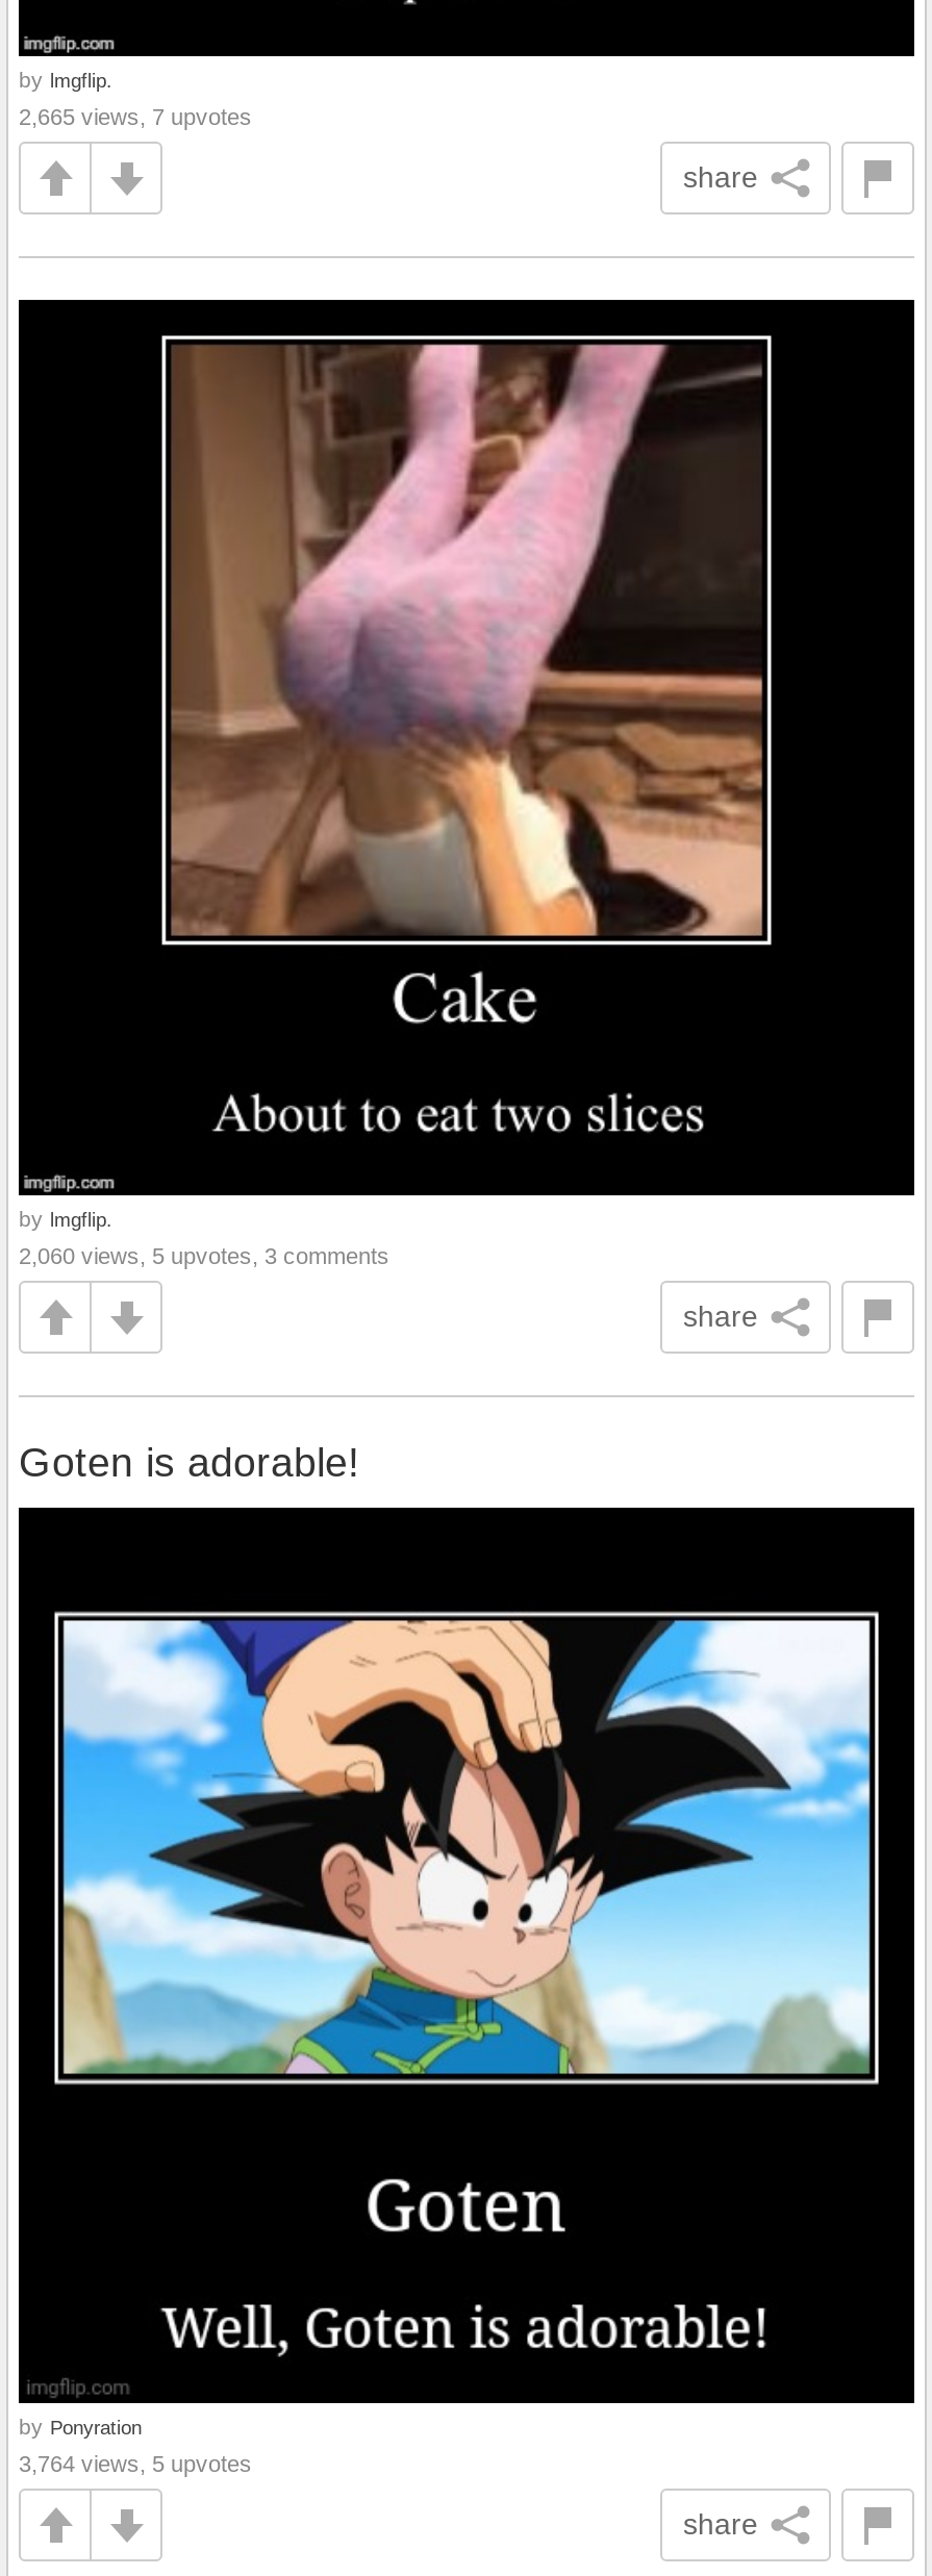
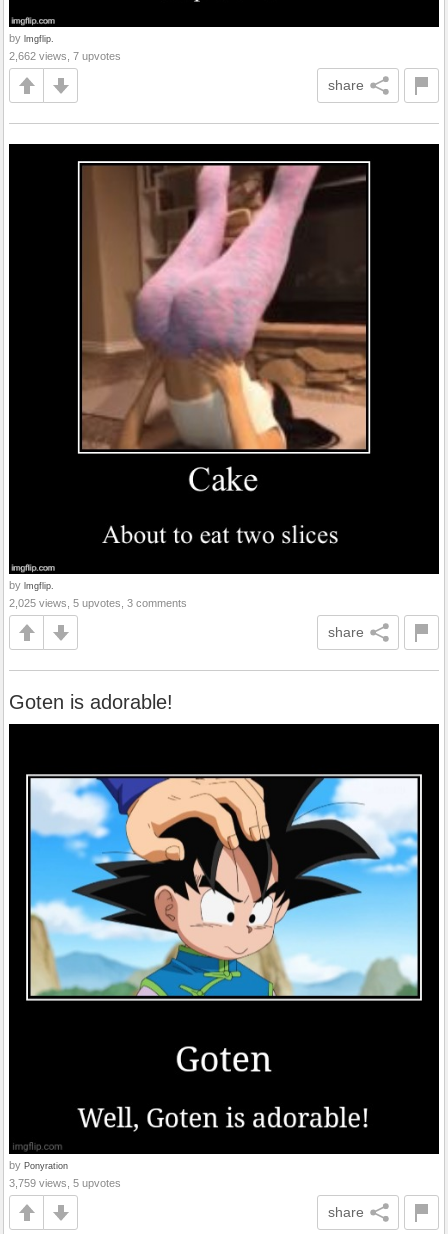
[19,104,252,129] 2,665 views, 7 upvotes -> [9,50,121,62] 2,662 views, 7 upvotes
[19,1243,389,1268] 2,060 views, 5 upvotes, 3 comments -> [9,597,187,609] 2,025 views, 5 upvotes, 3 comments
[19,2451,252,2476] 3,764 views, 5 upvotes -> [9,1177,121,1189] 3,759 views, 5 upvotes

